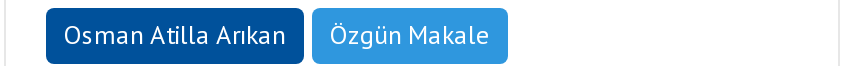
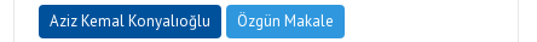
[64,18,286,52] Osman Atilla Arıkan -> [50,11,210,31] Aziz Kemal Konyalıoğlu

